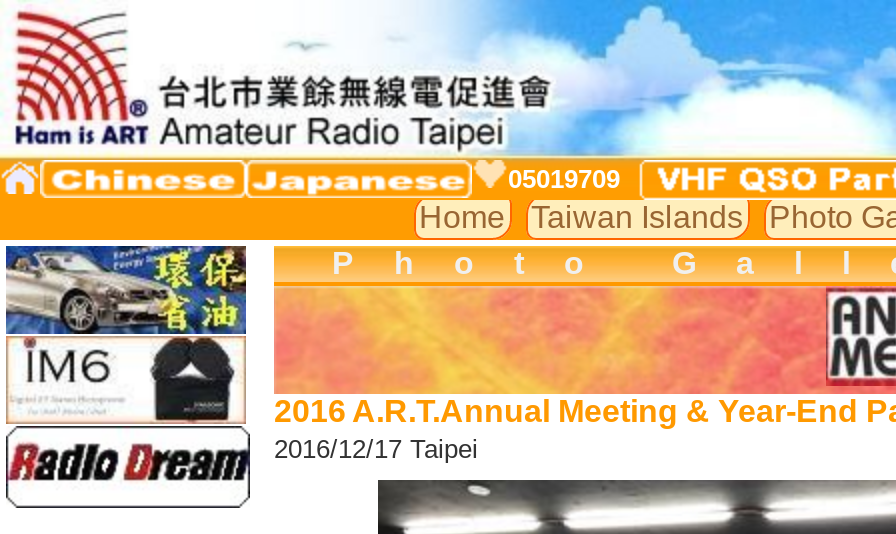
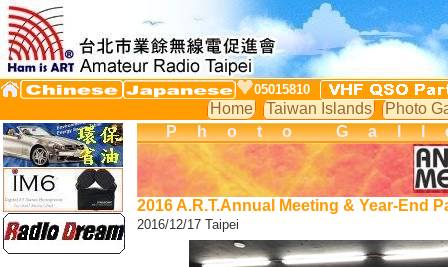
[508,164,620,194] 05019709 -> [254,82,310,97] 05015810

